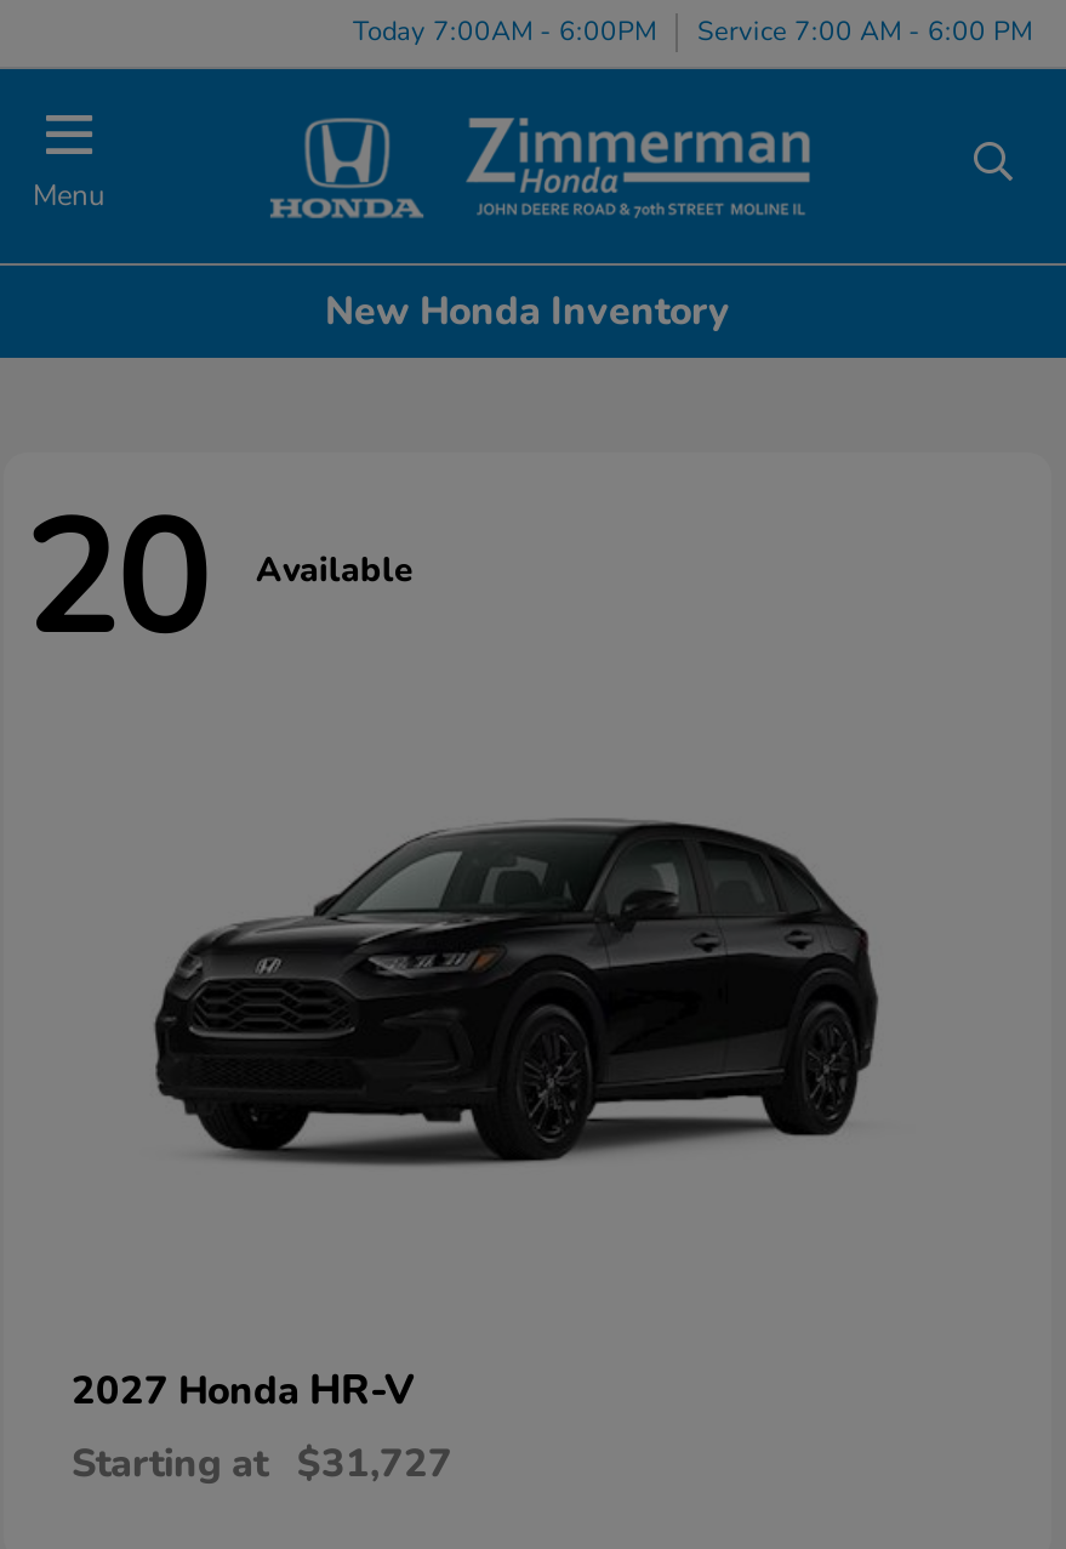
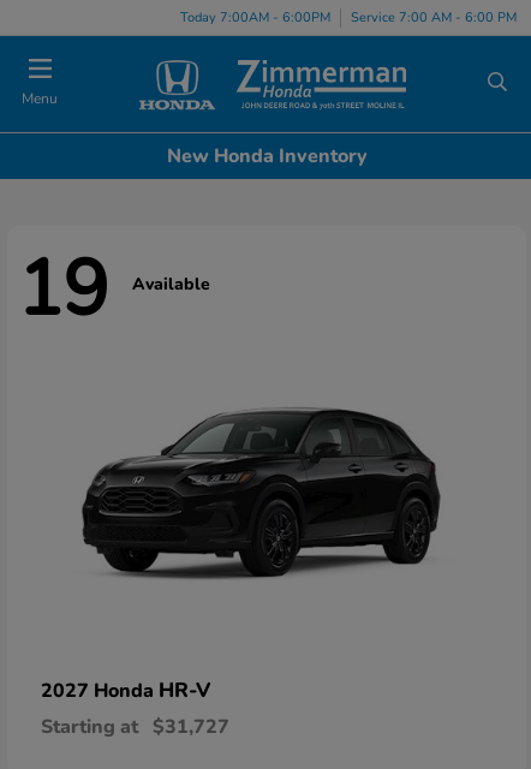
[23,474,414,687] 20 Available -> [17,236,210,342] 19 Available

